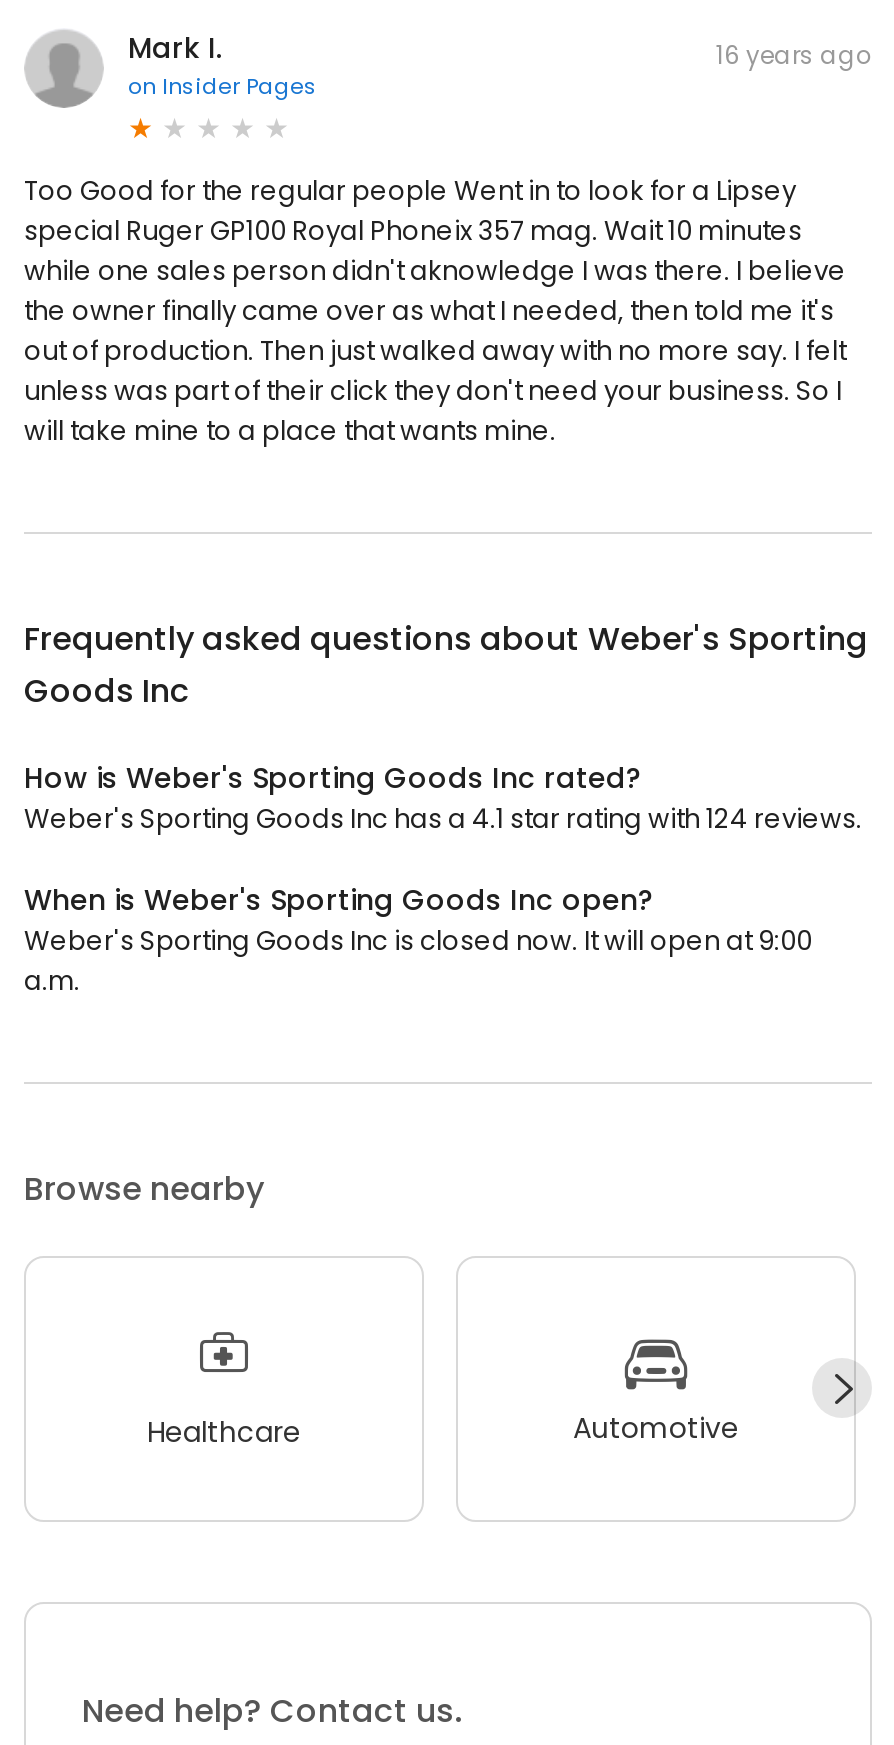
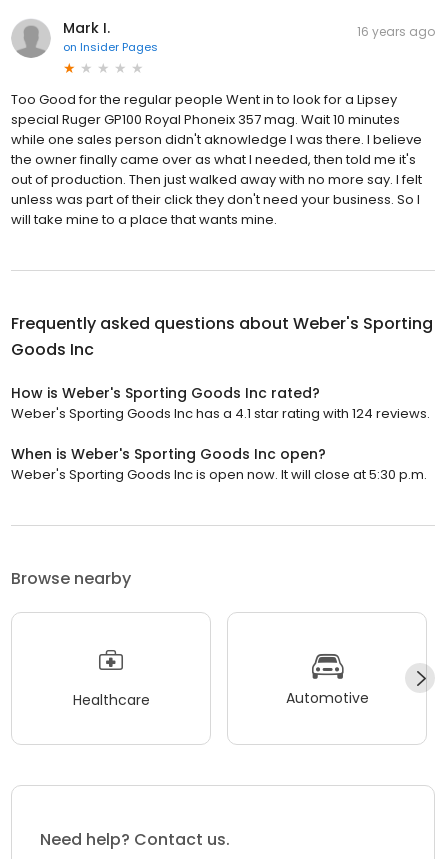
[24,922,812,1000] Weber's Sporting Goods Inc is closed now. It will open at 9:00 | a.m. -> [11,465,427,484] Weber's Sporting Goods Inc is open now. It will close at 5:30 p.m.

